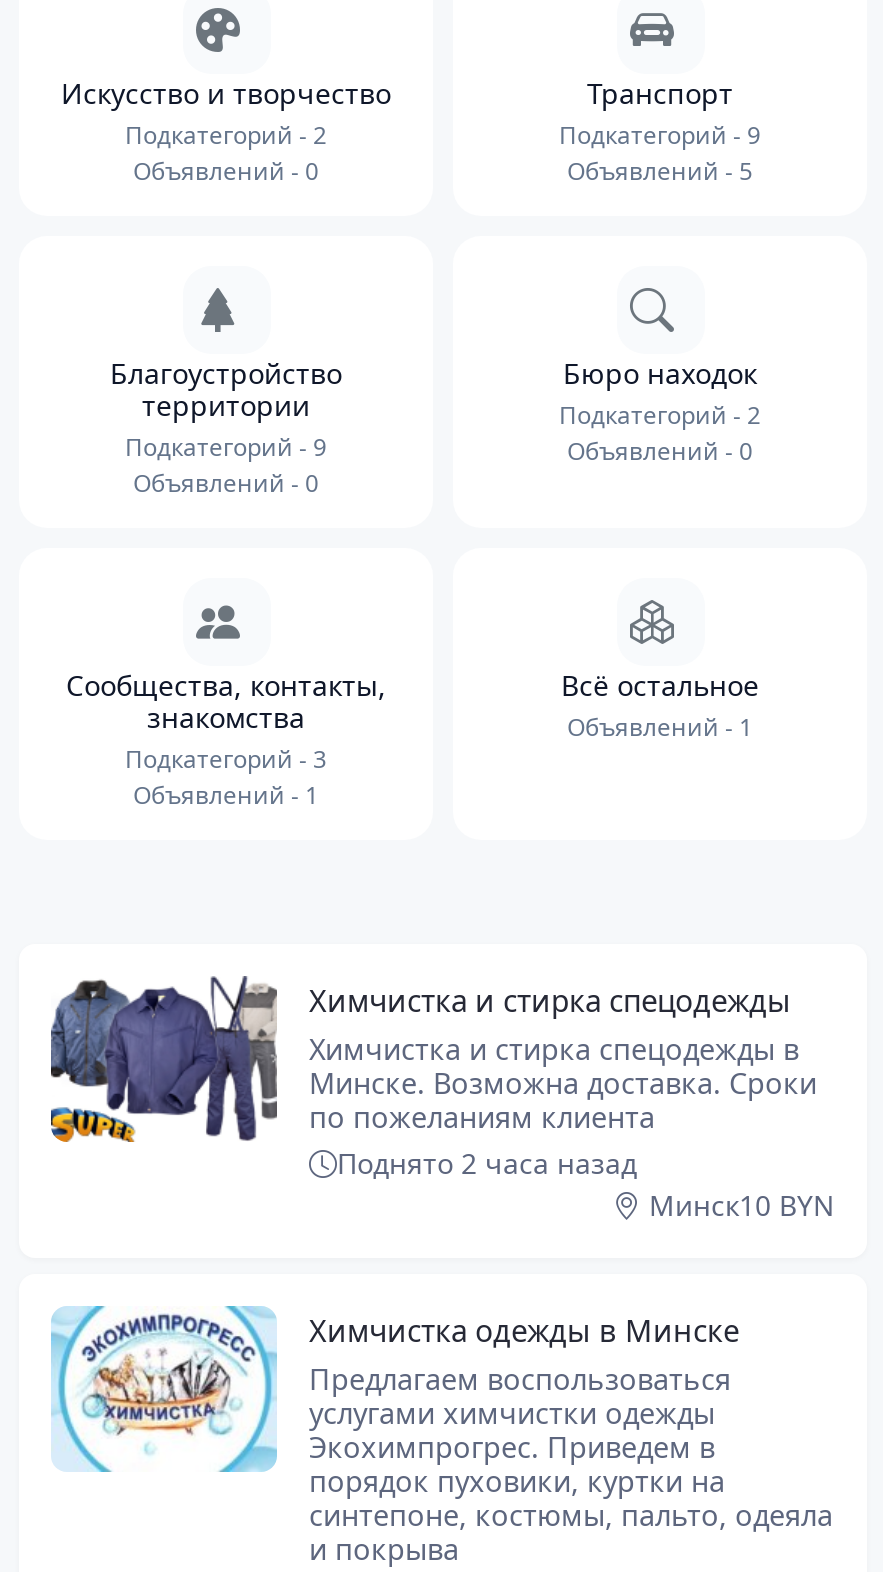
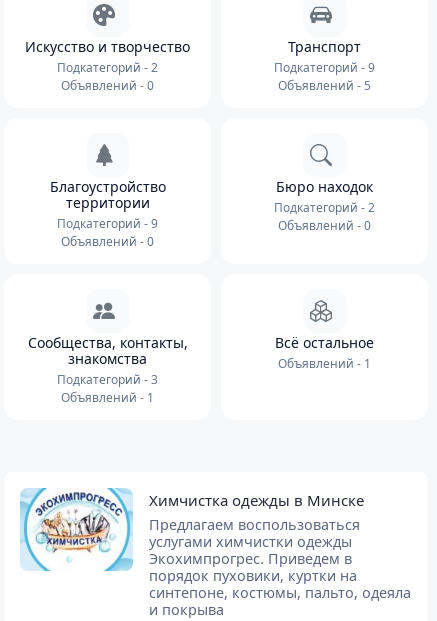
[49,976,835,1224] [image] | Химчистка и стирка спецодежды | Химчистка и стирка спецодежды в | Минске. Возможна доставка. Сроки | по пожеланиям клиента | Поднято 2 часа назад | Минск10 BYN -> none

